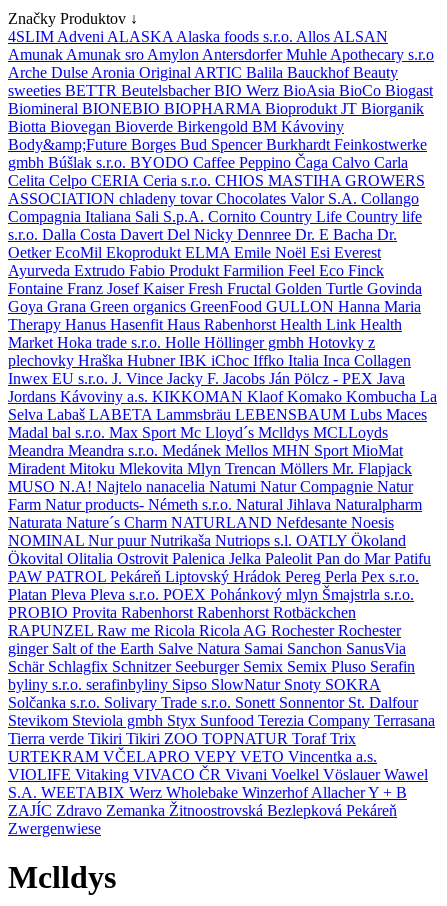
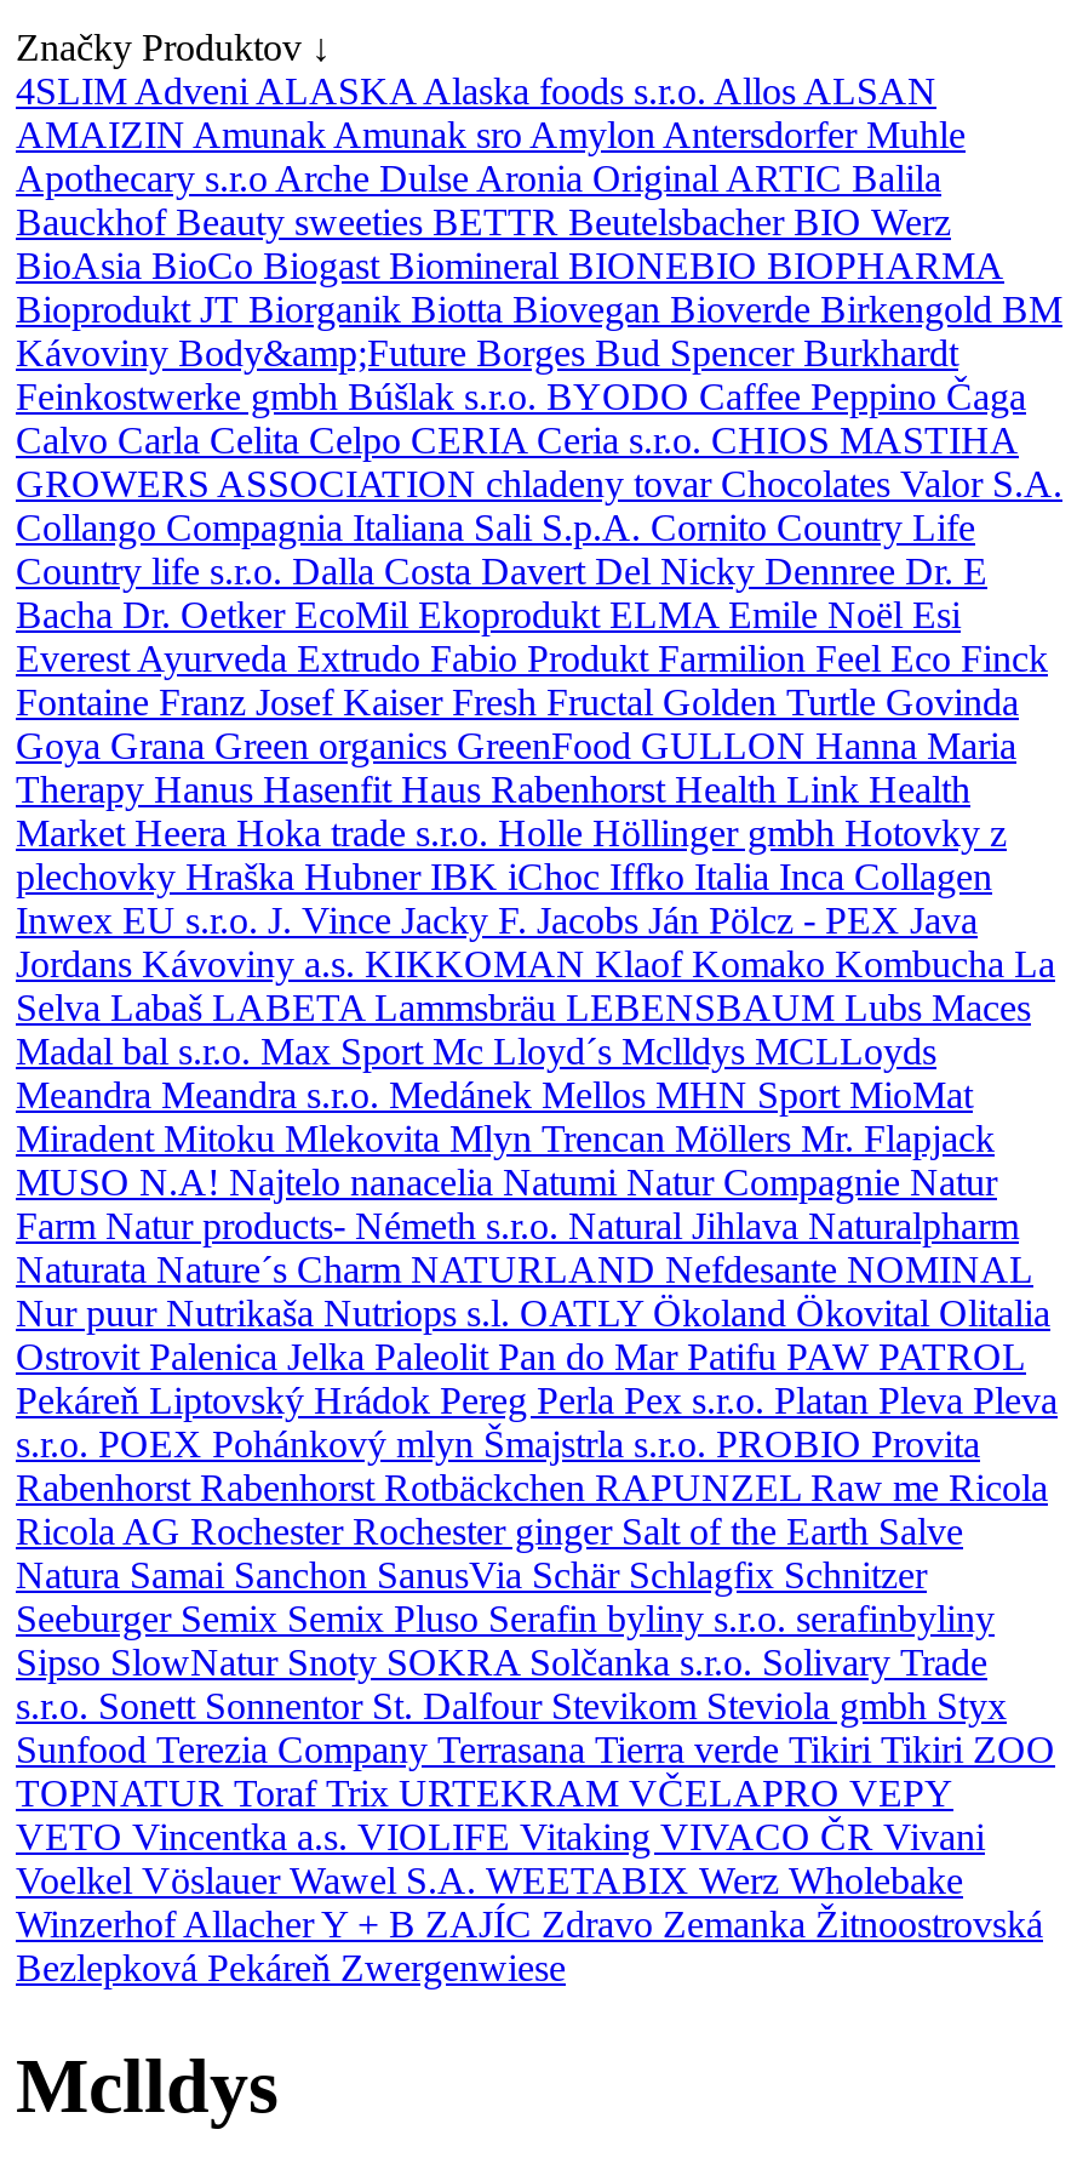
[8,46,434,279] Amunak Amunak sro Amylon Antersdorfer Muhle Apothecary s.r.o | Arche Dulse Aronia Original ARTIC Balila Bauckhof Beauty | sweeties BETTR Beutelsbacher BIO Werz BioAsia BioCo Biogast | Biomineral BIONEBIO BIOPHARMA Bioprodukt JT Biorganik | Biotta Biovegan Bioverde Birkengold BM Kávoviny | Body&amp;Future Borges Bud Spencer Burkhardt Feinkostwerke | gmbh Búšlak s.r.o. BYODO Caffee Peppino Čaga Calvo Carla | Celita Celpo CERIA Ceria s.r.o. CHIOS MASTIHA GROWERS | ASSOCIATION chladeny tovar Chocolates Valor S.A. Collango | Compagnia Italiana Sali S.p.A. Cornito Country Life Country life | s.r.o. Dalla Costa Davert Del Nicky Dennree Dr. E Bacha Dr. | Oetker EcoMil Ekoprodukt ELMA Emile Noël Esi Everest | Ayurveda Extrudo Fabio Produkt Farmilion Feel Eco Finck -> [16,114,1062,679] AMAIZIN Amunak Amunak sro Amylon Antersdorfer Muhle | Apothecary s.r.o Arche Dulse Aronia Original ARTIC Balila | Bauckhof Beauty sweeties BETTR Beutelsbacher BIO Werz | BioAsia BioCo Biogast Biomineral BIONEBIO BIOPHARMA | Bioprodukt JT Biorganik Biotta Biovegan Bioverde Birkengold BM | Kávoviny Body&amp;Future Borges Bud Spencer Burkhardt | Feinkostwerke gmbhBúšlak s.r.o.BYODOCaffee Peppino Čaga | Calvo Carla Celita Celpo CERIA Ceria s.r.o. CHIOS MASTIHA | GROWERS ASSOCIATION chladeny tovar Chocolates Valor S.A. | Collango Compagnia Italiana Sali S.p.A. Cornito Country Life | Country life s.r.o.Dalla Costa Davert Del Nicky Dennree Dr. E | Bacha Dr. Oetker EcoMil Ekoprodukt ELMA Emile Noël Esi | Everest Ayurveda Extrudo Fabio Produkt Farmilion Feel Eco Finck
[8,334,375,351] Market Hoka trade s.r.o. Holle Höllinger gmbh Hotovky z -> [16,812,1007,854] MarketHeera Hoka trade s.r.o. Holle Höllinger gmbh Hotovky z
[8,514,435,837] Naturata Nature´s Charm NATURLAND Nefdesante Noesis | NOMINAL Nur puur Nutrikaša Nutriops s.l. OATLY Ökoland | Ökovital Olitalia Ostrovit Palenica Jelka Paleolit Pan do Mar Patifu | PAW PATROL Pekáreň Liptovský Hrádok Pereg Perla Pex s.r.o. | Platan Pleva Pleva s.r.o. POEX Pohánkový mlyn Šmajstrla s.r.o. | PROBIO Provita Rabenhorst Rabenhorst Rotbäckchen | RAPUNZEL Raw me Ricola Ricola AG Rochester Rochester | ginger Salt of the Earth Salve Natura Samai Sanchon SanusVia | Schär Schlagfix Schnitzer Seeburger Semix Semix Pluso Serafin | byliny s.r.o. serafinbyliny Sipso SlowNatur Snoty SOKRA | Solčanka s.r.o. Solivary Trade s.r.o. Sonett Sonnentor St. Dalfour | Stevikom Steviola gmbh Styx Sunfood Terezia Company Terrasana | Tierra verde Tikiri Tikiri ZOO TOPNATUR Toraf Trix | URTEKRAM VČELAPRO VEPY VETO Vincentka a.s. | VIOLIFE Vitaking VIVACO ČR Vivani Voelkel Vöslauer Wawel | S.A. WEETABIX Werz Wholebake Winzerhof Allacher Y + B | ZAJÍC Zdravo Zemanka Žitnoostrovská Bezlepková Pekáreň | Zwergenwiese -> [16,1249,1058,1988] Naturata Nature´s Charm NATURLAND Nefdesante NOMINAL | Nur puur Nutrikaša Nutriops s.l. OATLY Ökoland Ökovital Olitalia | Ostrovit Palenica Jelka Paleolit Pan do Mar Patifu PAW PATROL | Pekáreň Liptovský Hrádok Pereg Perla Pex s.r.o. Platan Pleva Pleva | s.r.o. POEX Pohánkový mlyn Šmajstrla s.r.o. PROBIO Provita | Rabenhorst Rabenhorst Rotbäckchen RAPUNZEL Raw me Ricola | Ricola AG Rochester Rochester ginger Salt of the Earth Salve | Natura Samai Sanchon SanusViaSchär Schlagfix Schnitzer | Seeburger Semix Semix Pluso Serafin byliny s.r.o. serafinbyliny | Sipso SlowNatur Snoty SOKRA Solčanka s.r.o. Solivary Trade | s.r.o. Sonett Sonnentor St. Dalfour Stevikom Steviola gmbh Styx | Sunfood Terezia Company Terrasana Tierra verde Tikiri Tikiri ZOO | TOPNATUR Toraf Trix URTEKRAM VČELAPRO VEPY | VETO Vincentka a.s. VIOLIFE Vitaking VIVACO ČR Vivani | Voelkel Vöslauer Wawel S.A. WEETABIX Werz Wholebake | Winzerhof AllacherY + B ZAJÍC Zdravo Zemanka Žitnoostrovská | Bezlepková Pekáreň Zwergenwiese

